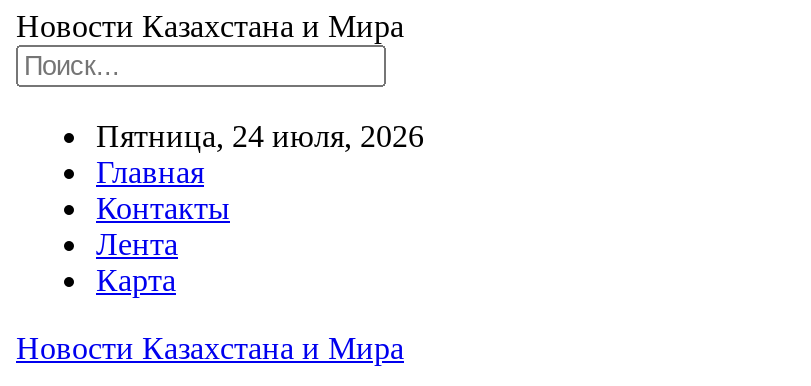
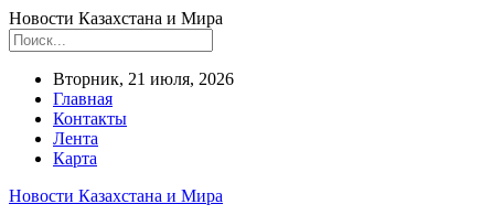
[96,119,424,153] Пятница, 24 июля, 2026 -> [53,69,234,88] Вторник, 21 июля, 2026

